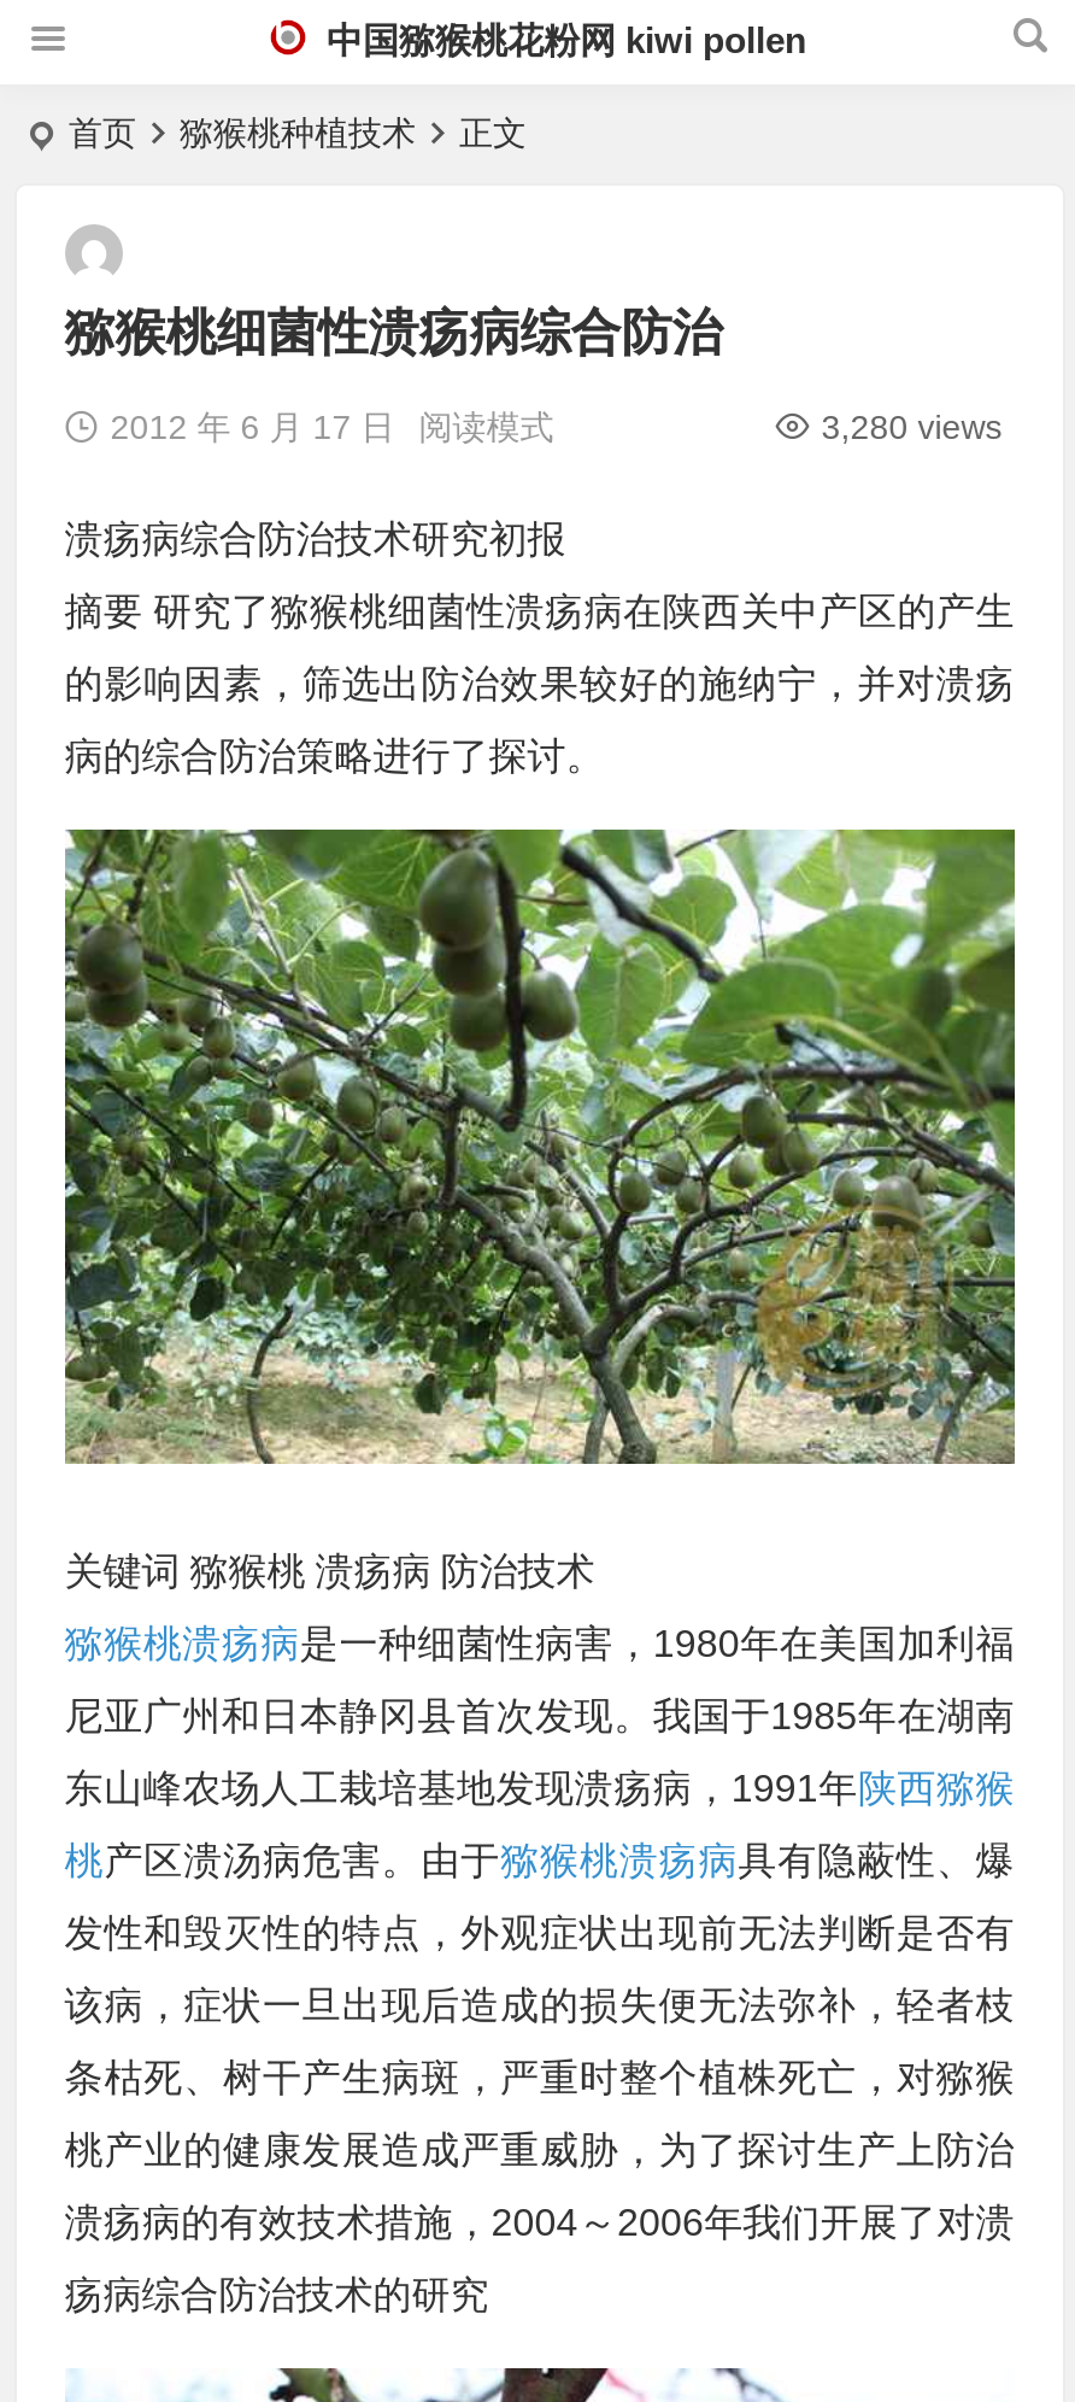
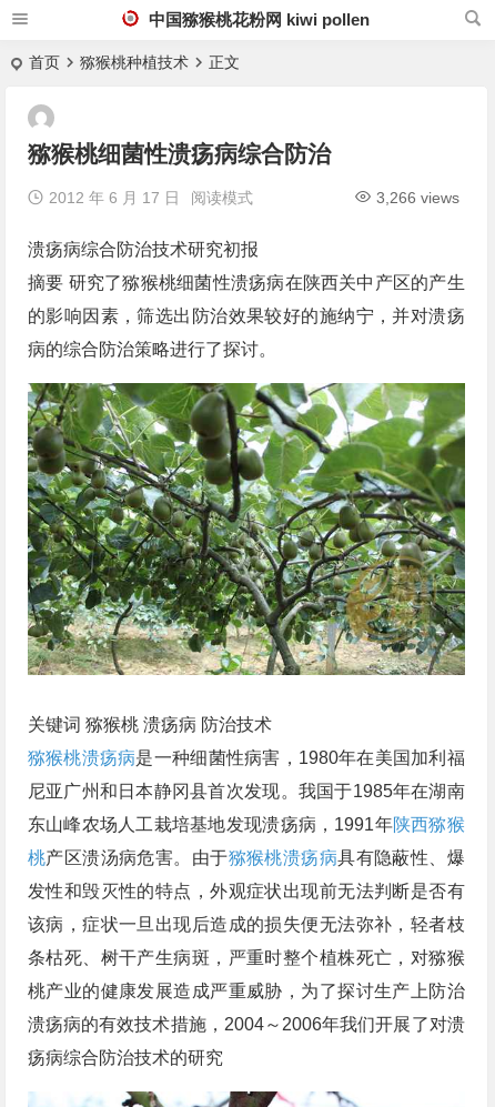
[821,408,1002,446] 3,280 views -> [376,189,459,207] 3,266 views

